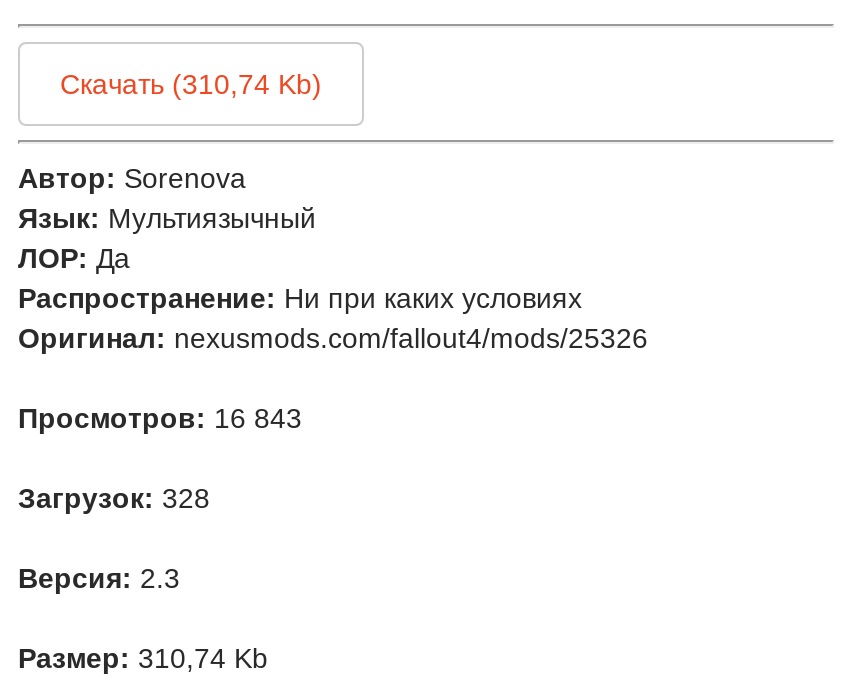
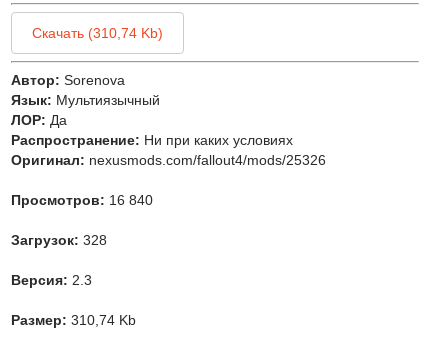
[18,401,302,433] Просмотров: 16 843 -> [11,191,153,207] Просмотров: 16 840

